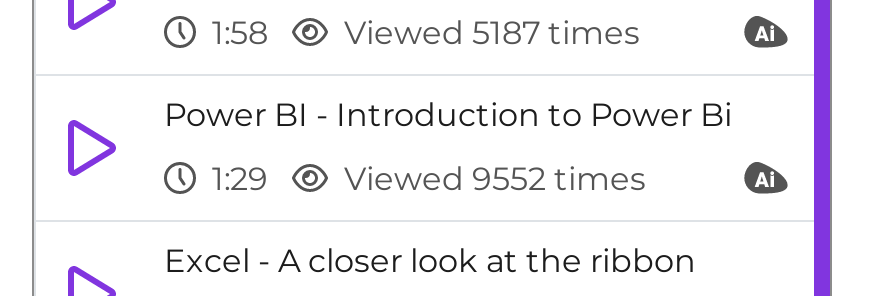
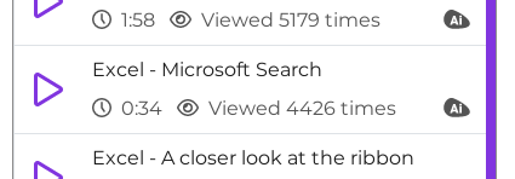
[204,14,640,52] 1:58 Viewed 5187 times -> [116,8,380,31] 1:58 Viewed 5179 times
[164,96,732,134] Power BI - Introduction to Power Bi -> [92,58,322,81] Excel - Microsoft Search
[204,160,646,198] 1:29 | Viewed 9552 times -> [116,97,396,120] 0:34 | Viewed 4426 times

